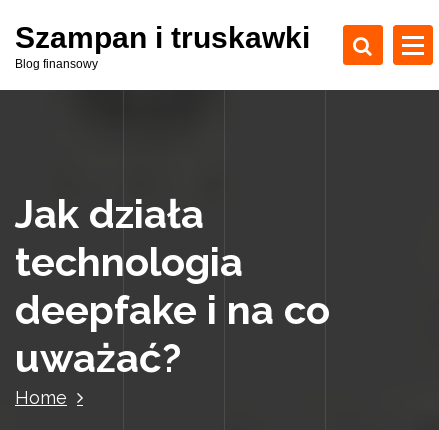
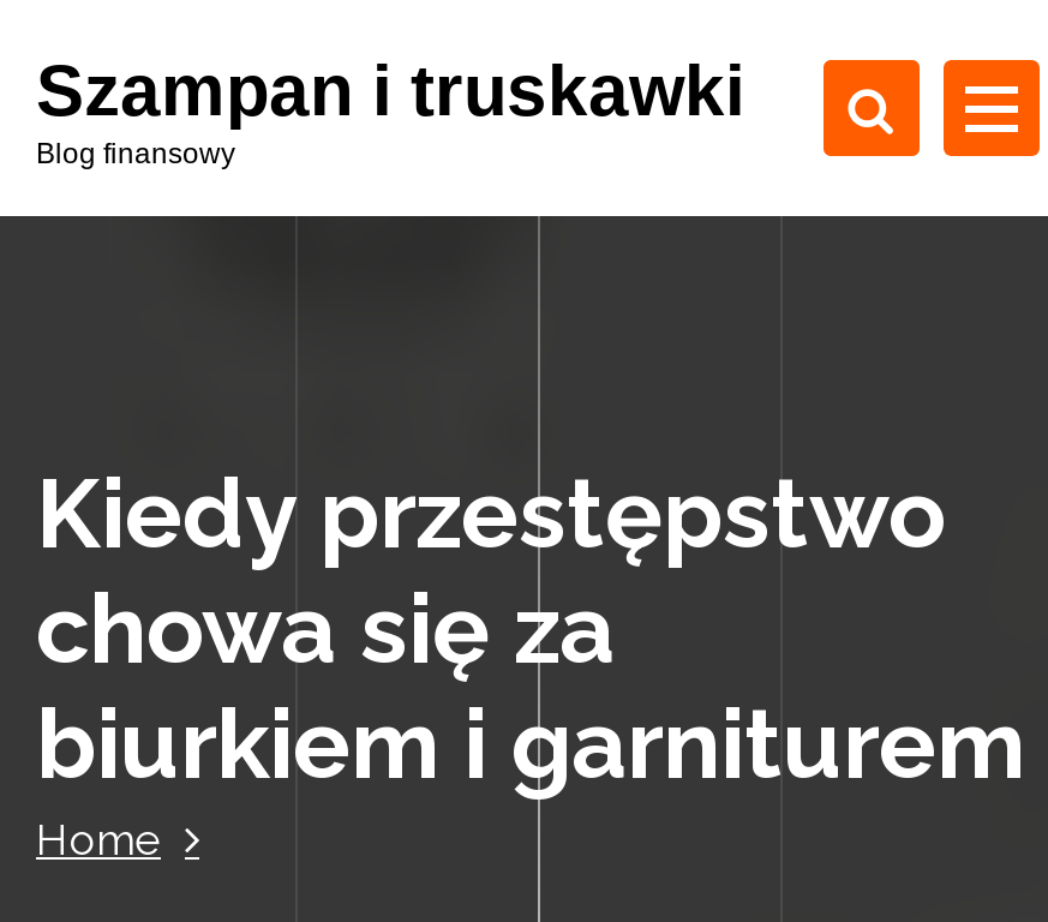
[15,190,330,381] Jak działa | technologia | deepfake i na co | uważać? -> [36,456,1025,800] Kiedy przestępstwo | chowa się za | biurkiem i garniturem

